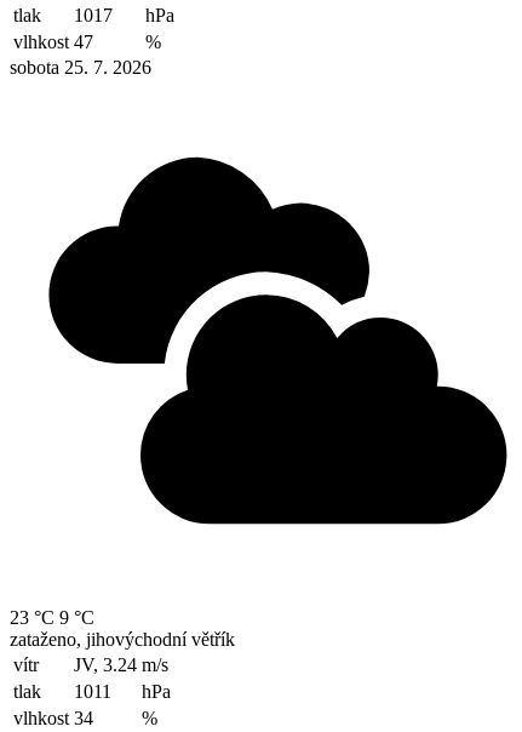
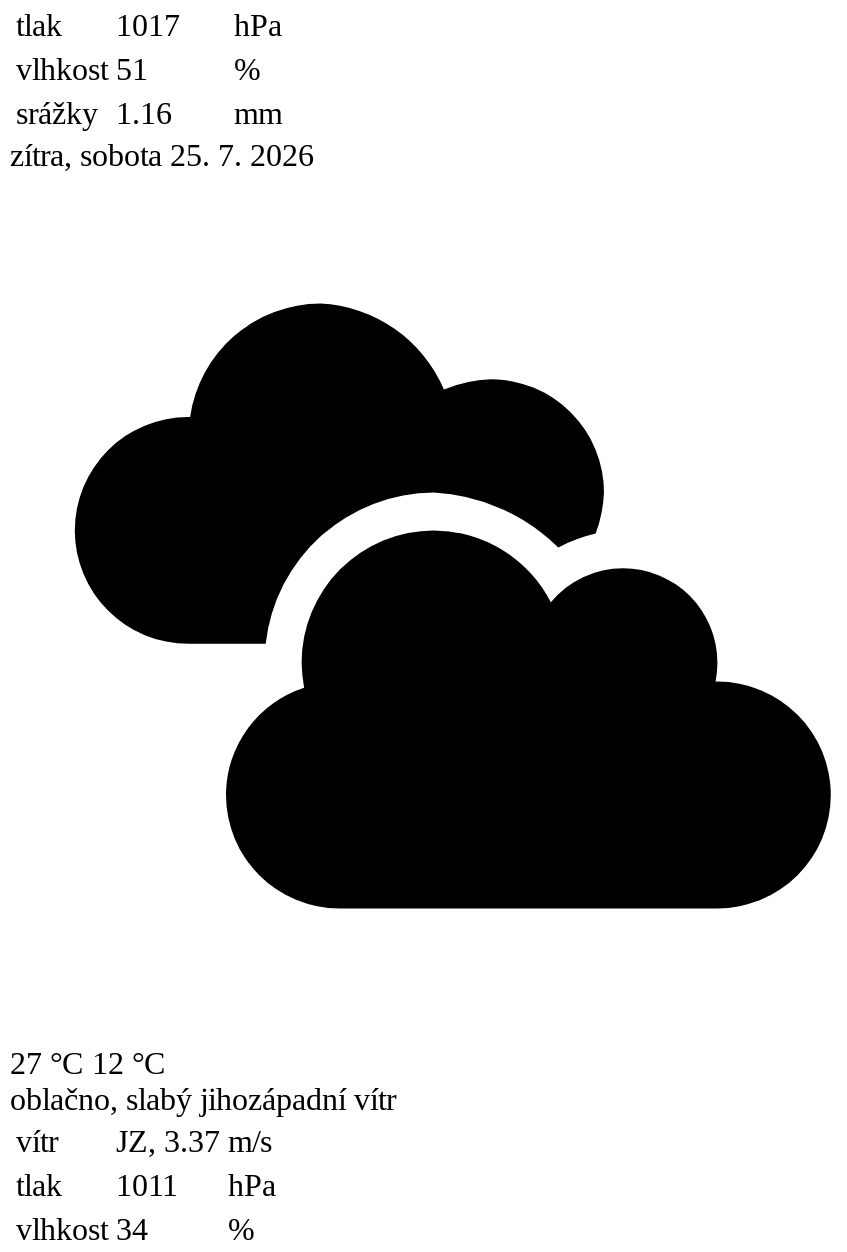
[13,31,93,52] vlhkost 47 -> [16,52,148,86] vlhkost 51
[10,57,151,77] sobota 25. 7. 2026 -> [10,96,314,172] srážky 1.16 | mm | zítra, sobota 25. 7. 2026
[10,607,235,649] 23 °C 9 °C | zataženo, jihovýchodní větřík -> [10,1046,396,1116] 27 °C 12 °C | oblačno, slabý jihozápadní vítr
[13,654,168,675] vítr JV, 3.24 m/s -> [16,1124,272,1158] vítr JZ, 3.37 m/s

